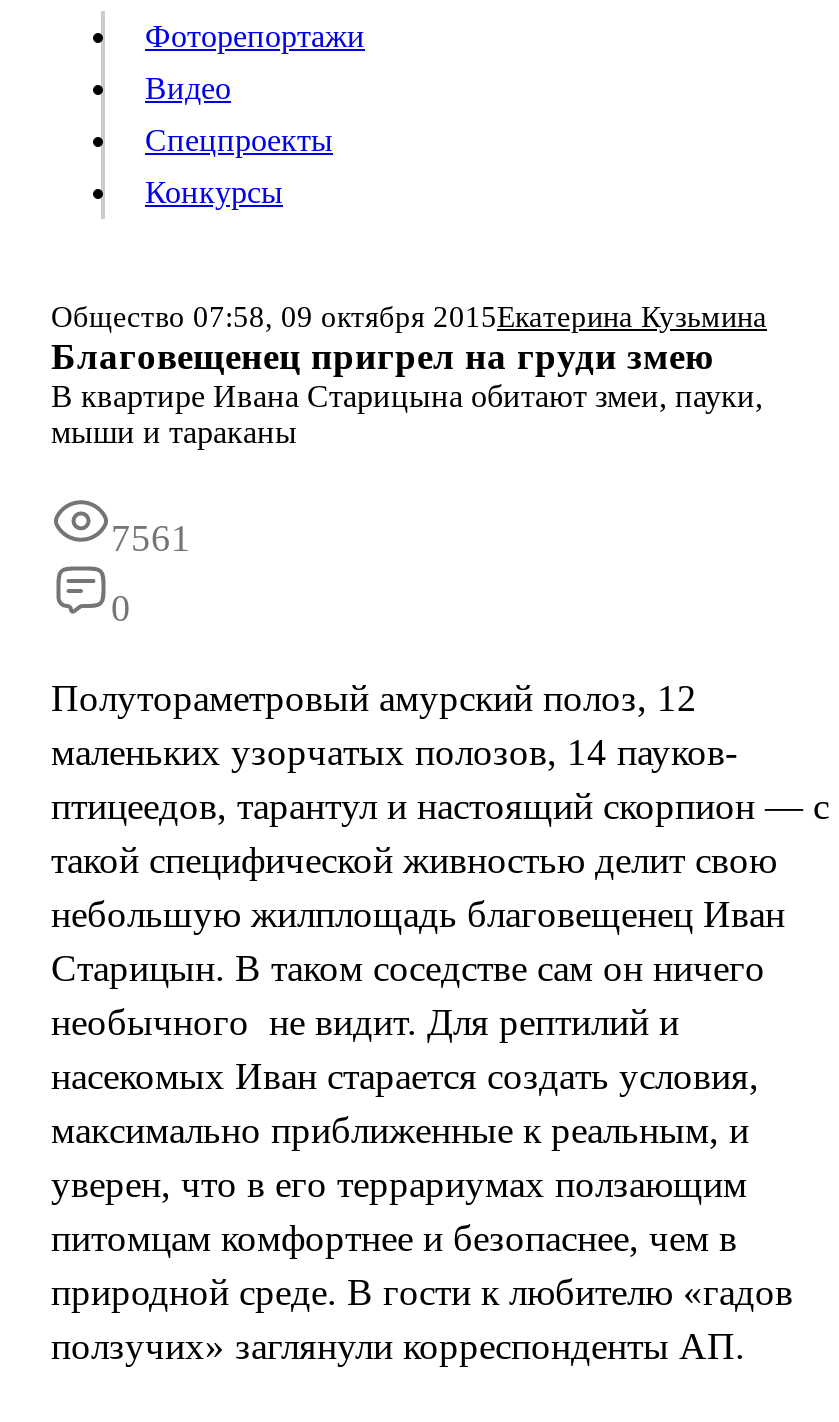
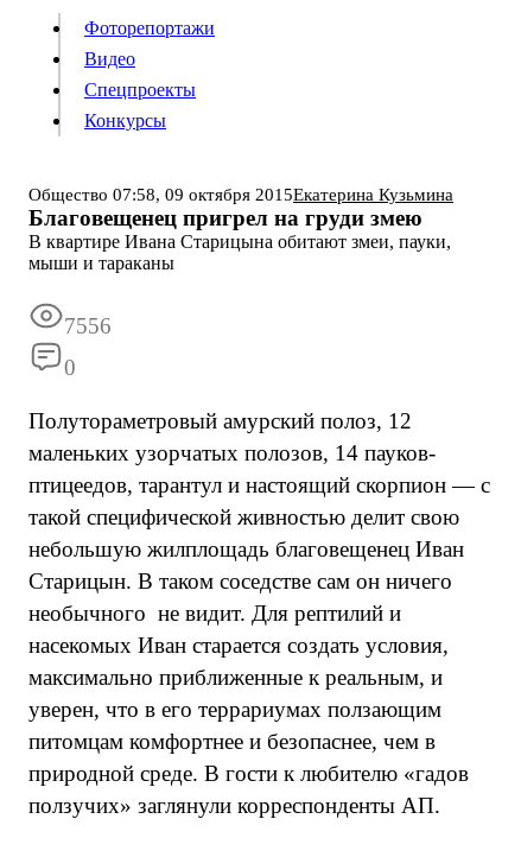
[111,518,191,560] 7561 -> [64,314,112,339] 7556

